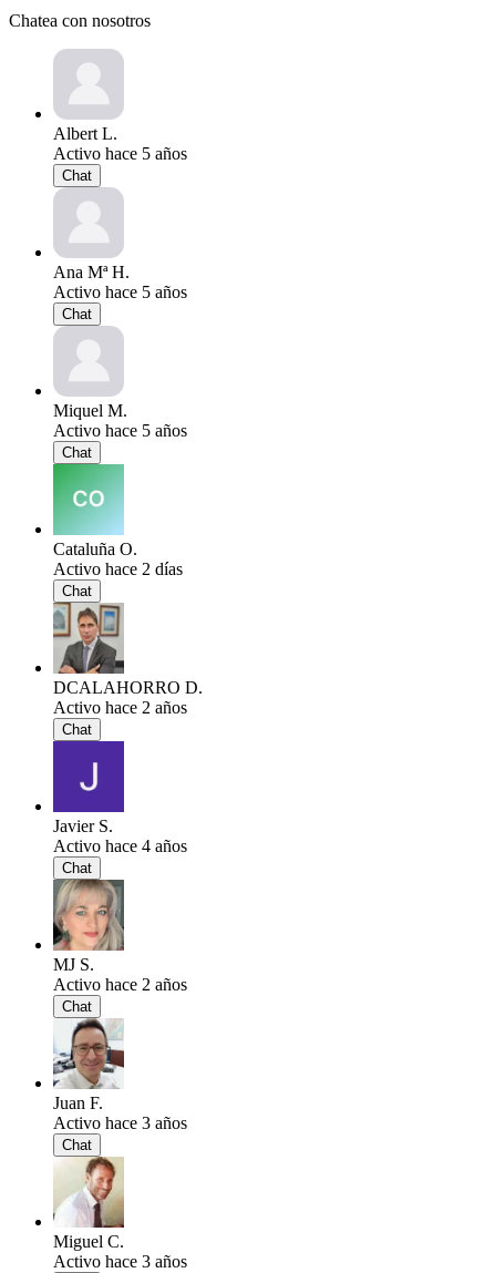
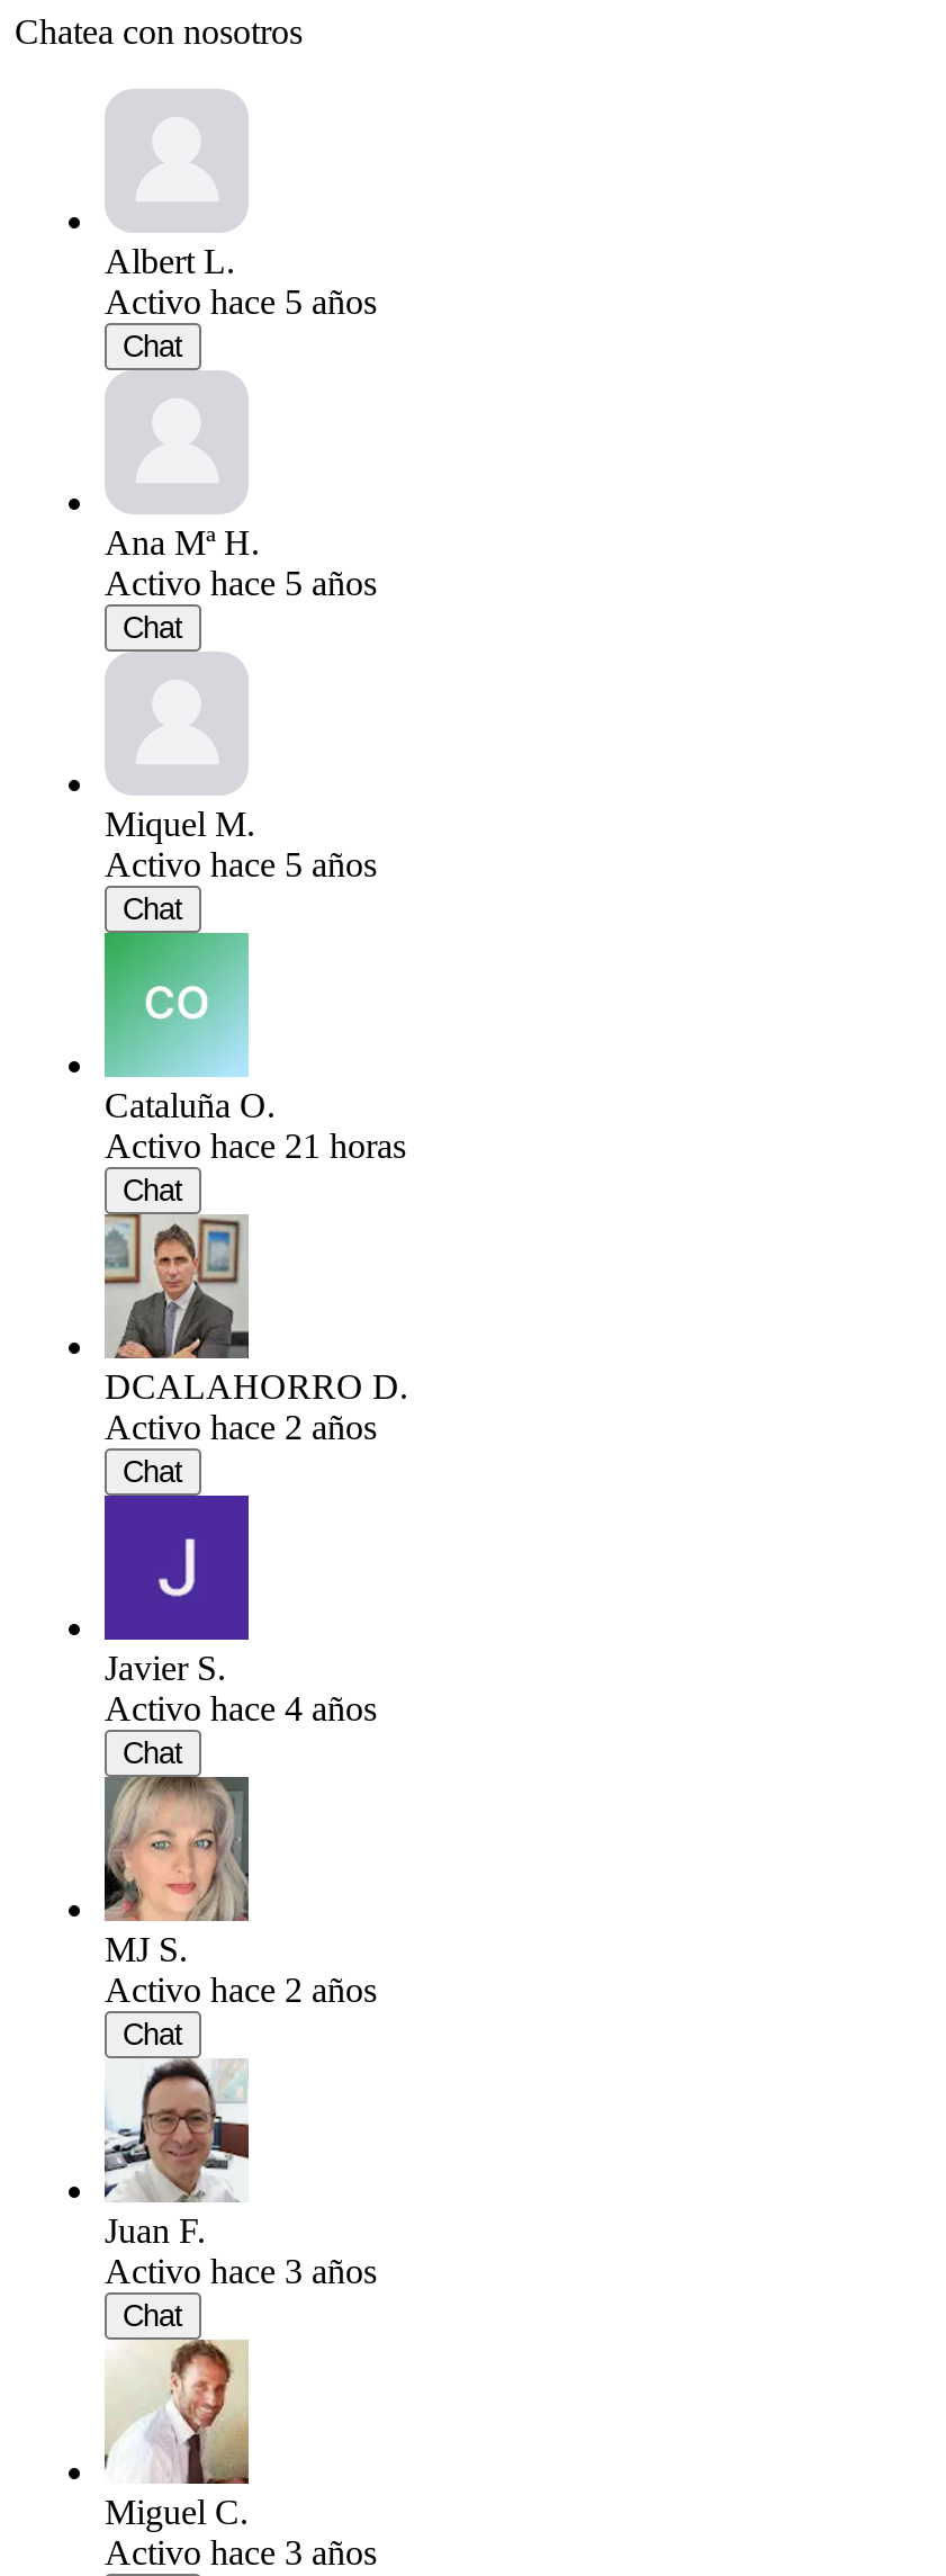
[53,559,183,578] Activo hace 2 días -> [105,1126,406,1165] Activo hace 21 horas

